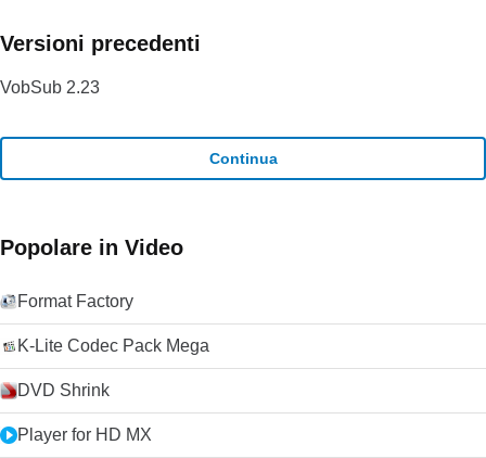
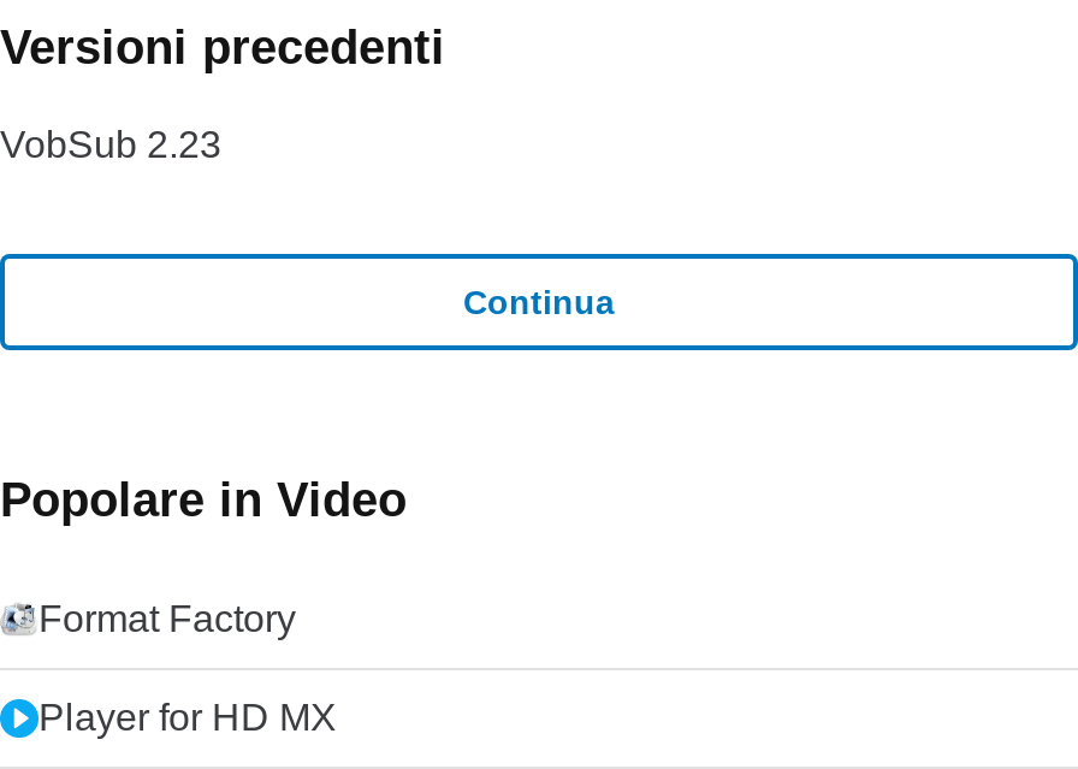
[17,336,209,399] K-Lite Codec Pack Mega | DVD Shrink -> none

